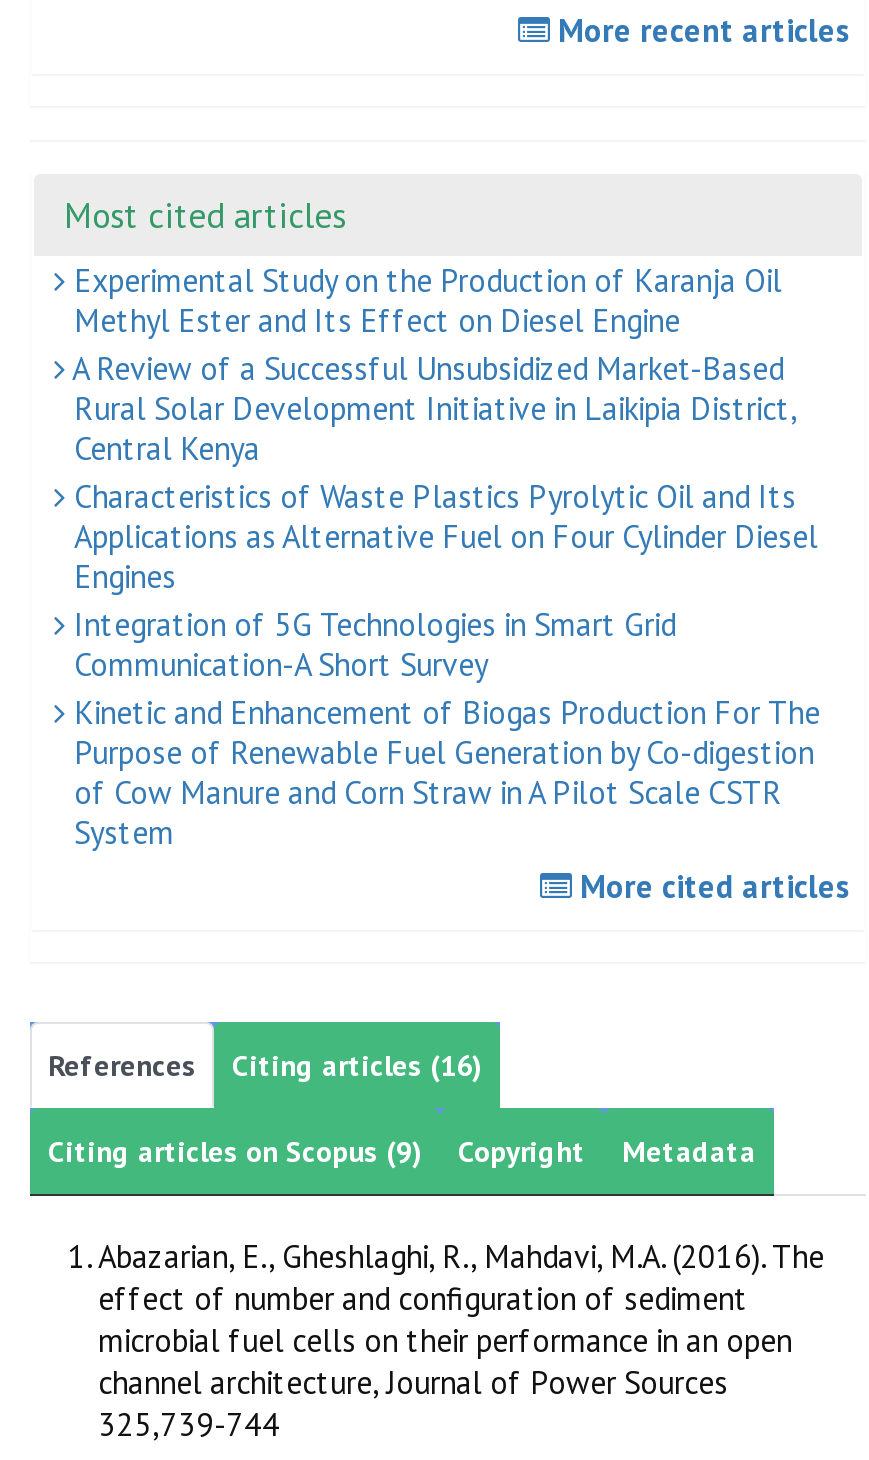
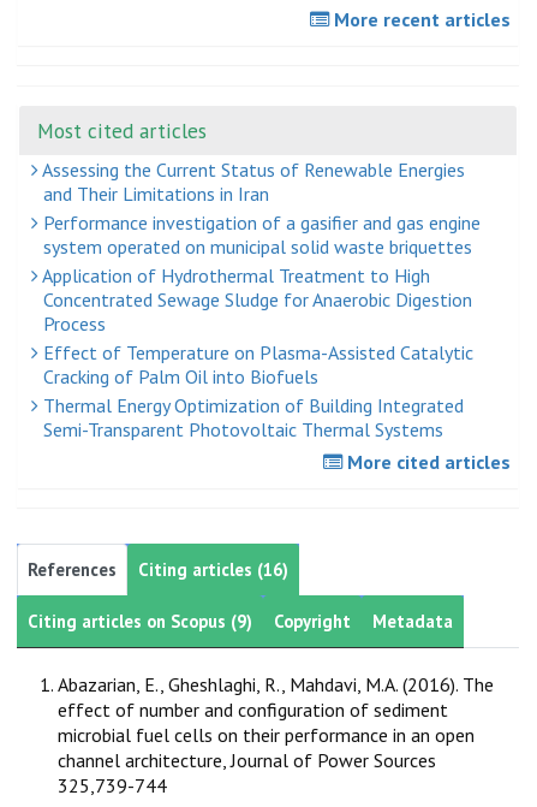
[66,260,820,852] Experimental Study on the Production of Karanja Oil | Methyl Ester and Its Effect on Diesel Engine | A Review of a Successful Unsubsidized Market-Based | Rural Solar Development Initiative in Laikipia District, | Central Kenya | Characteristics of Waste Plastics Pyrolytic Oil and Its | Applications as Alternative Fuel on Four Cylinder Diesel | Engines | Integration of 5G Technologies in Smart Grid | Communication-A Short Survey | Kinetic and Enhancement of Biogas Production For The | Purpose of Renewable Fuel Generation by Co-digestion | of Cow Manure and Corn Straw in A Pilot Scale CSTR | System -> [38,157,481,441] Assessing the Current Status of Renewable Energies | and Their Limitations in Iran | Performance investigation of a gasifier and gas engine | system operated on municipal solid waste briquettes | Application of Hydrothermal Treatment to High | Concentrated Sewage Sludge for Anaerobic Digestion | Process | Effect of Temperature on Plasma-Assisted Catalytic | Cracking of Palm Oil into Biofuels | Thermal Energy Optimization of Building Integrated | Semi-Transparent Photovoltaic Thermal Systems

